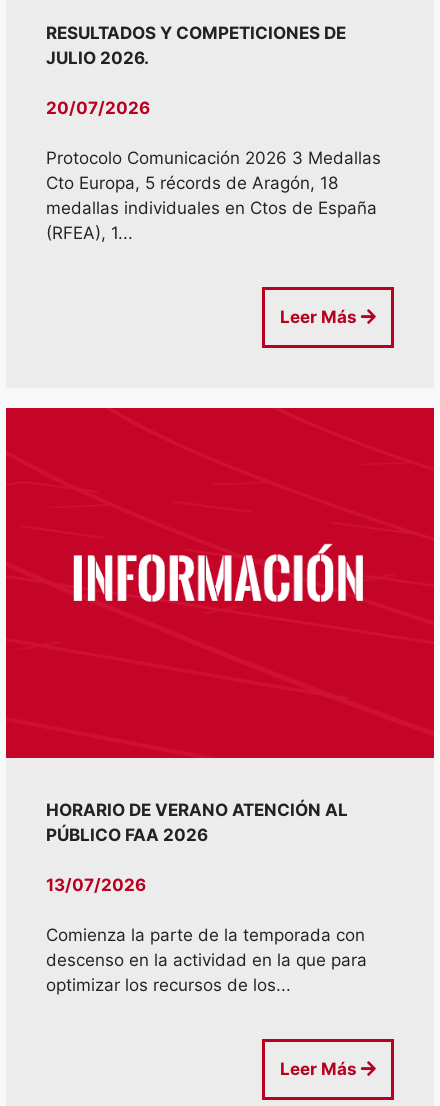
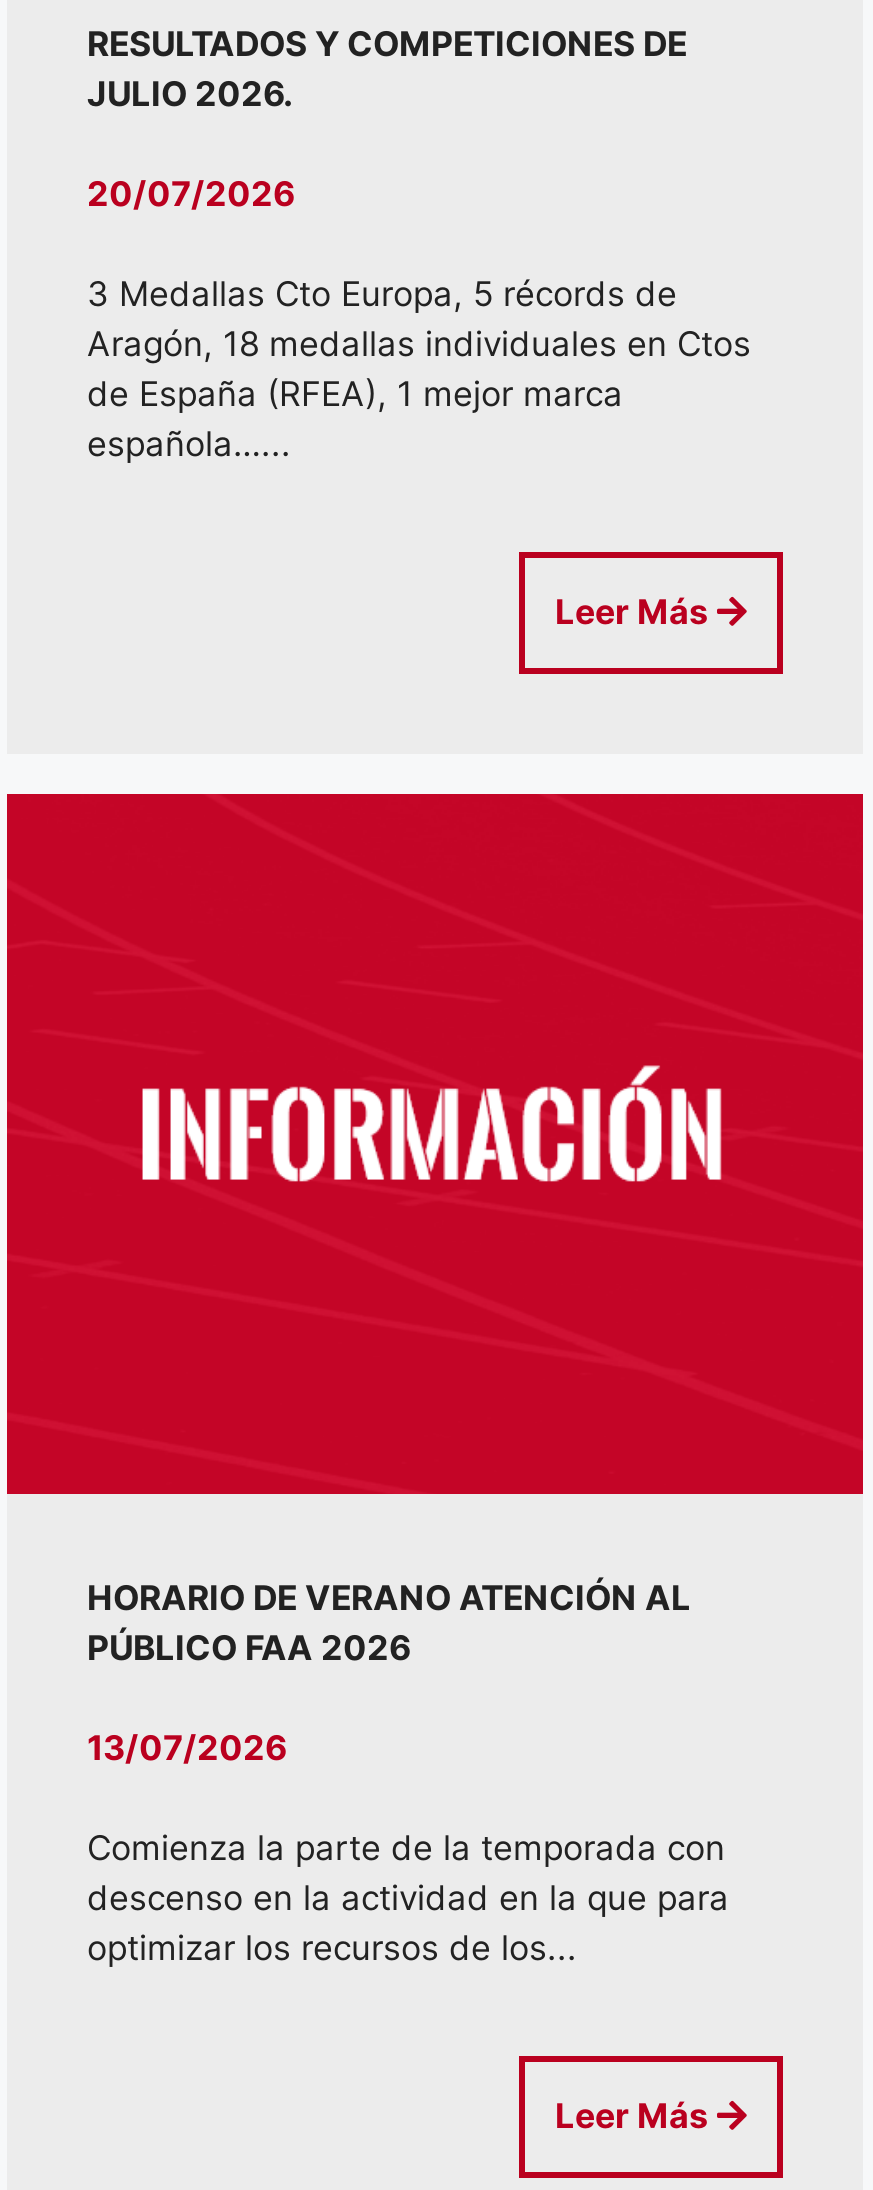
[46,148,381,243] Protocolo Comunicación 2026 3 Medallas | Cto Europa, 5 récords de Aragón, 18 | medallas individuales en Ctos de España | (RFEA), 1... -> [87,274,751,464] 3 Medallas Cto Europa, 5 récords de | Aragón, 18 medallas individuales en Ctos | de España (RFEA), 1 mejor marca | española…...

